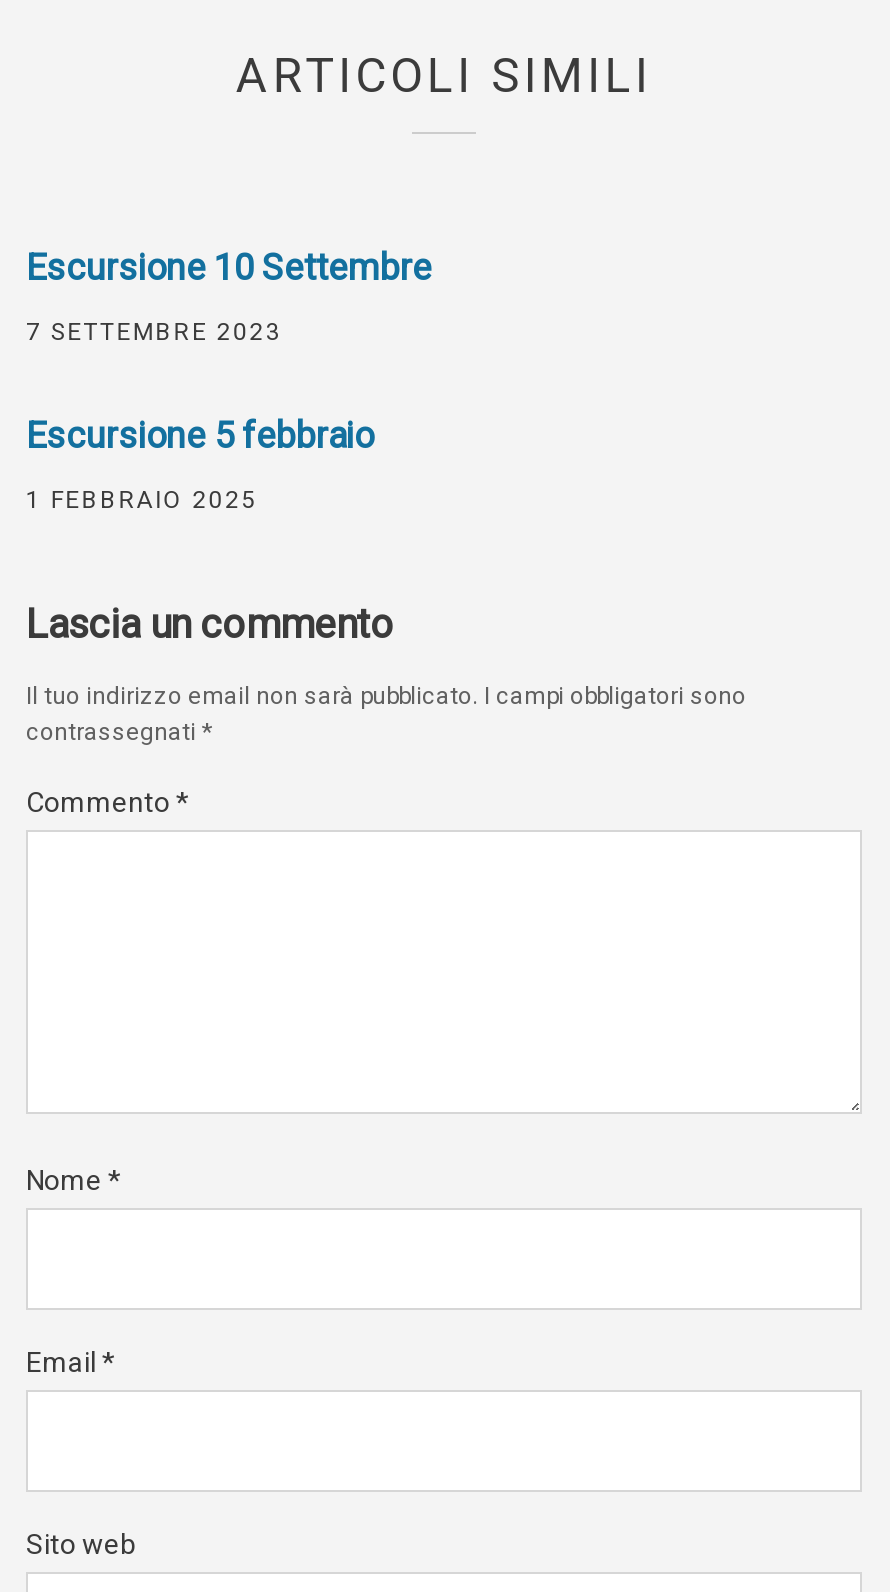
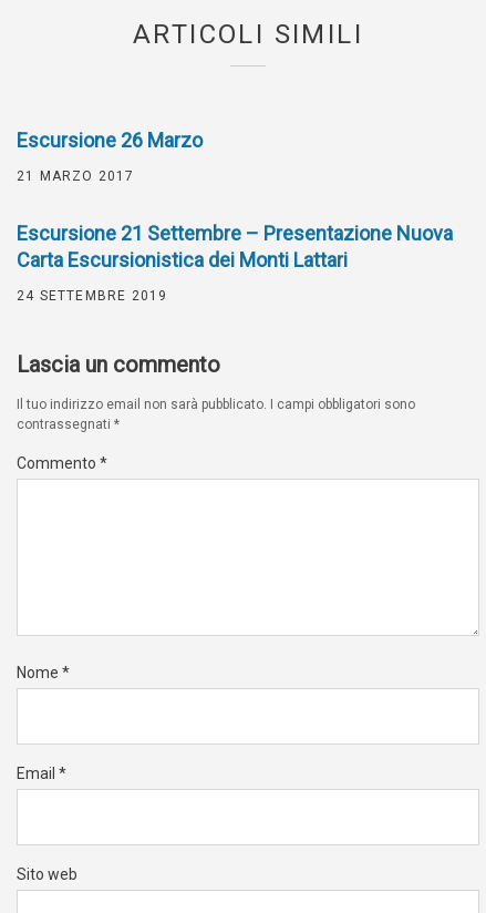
[26,245,432,287] Escursione 10 Settembre -> [17,128,203,151] Escursione 26 Marzo
[26,317,282,345] 7 SETTEMBRE 2023 -> [17,168,135,183] 21 MARZO 2017
[26,413,374,455] Escursione 5 febbraio -> [17,221,453,271] Escursione 21 Settembre – Presentazione Nuova | Carta Escursionistica dei Monti Lattari
[26,485,258,513] 1 FEBBRAIO 2025 -> [17,288,168,303] 24 SETTEMBRE 2019

